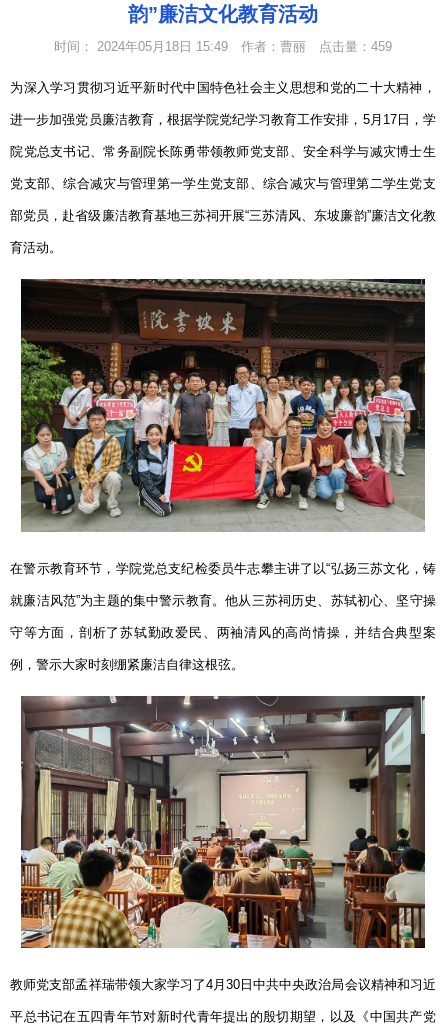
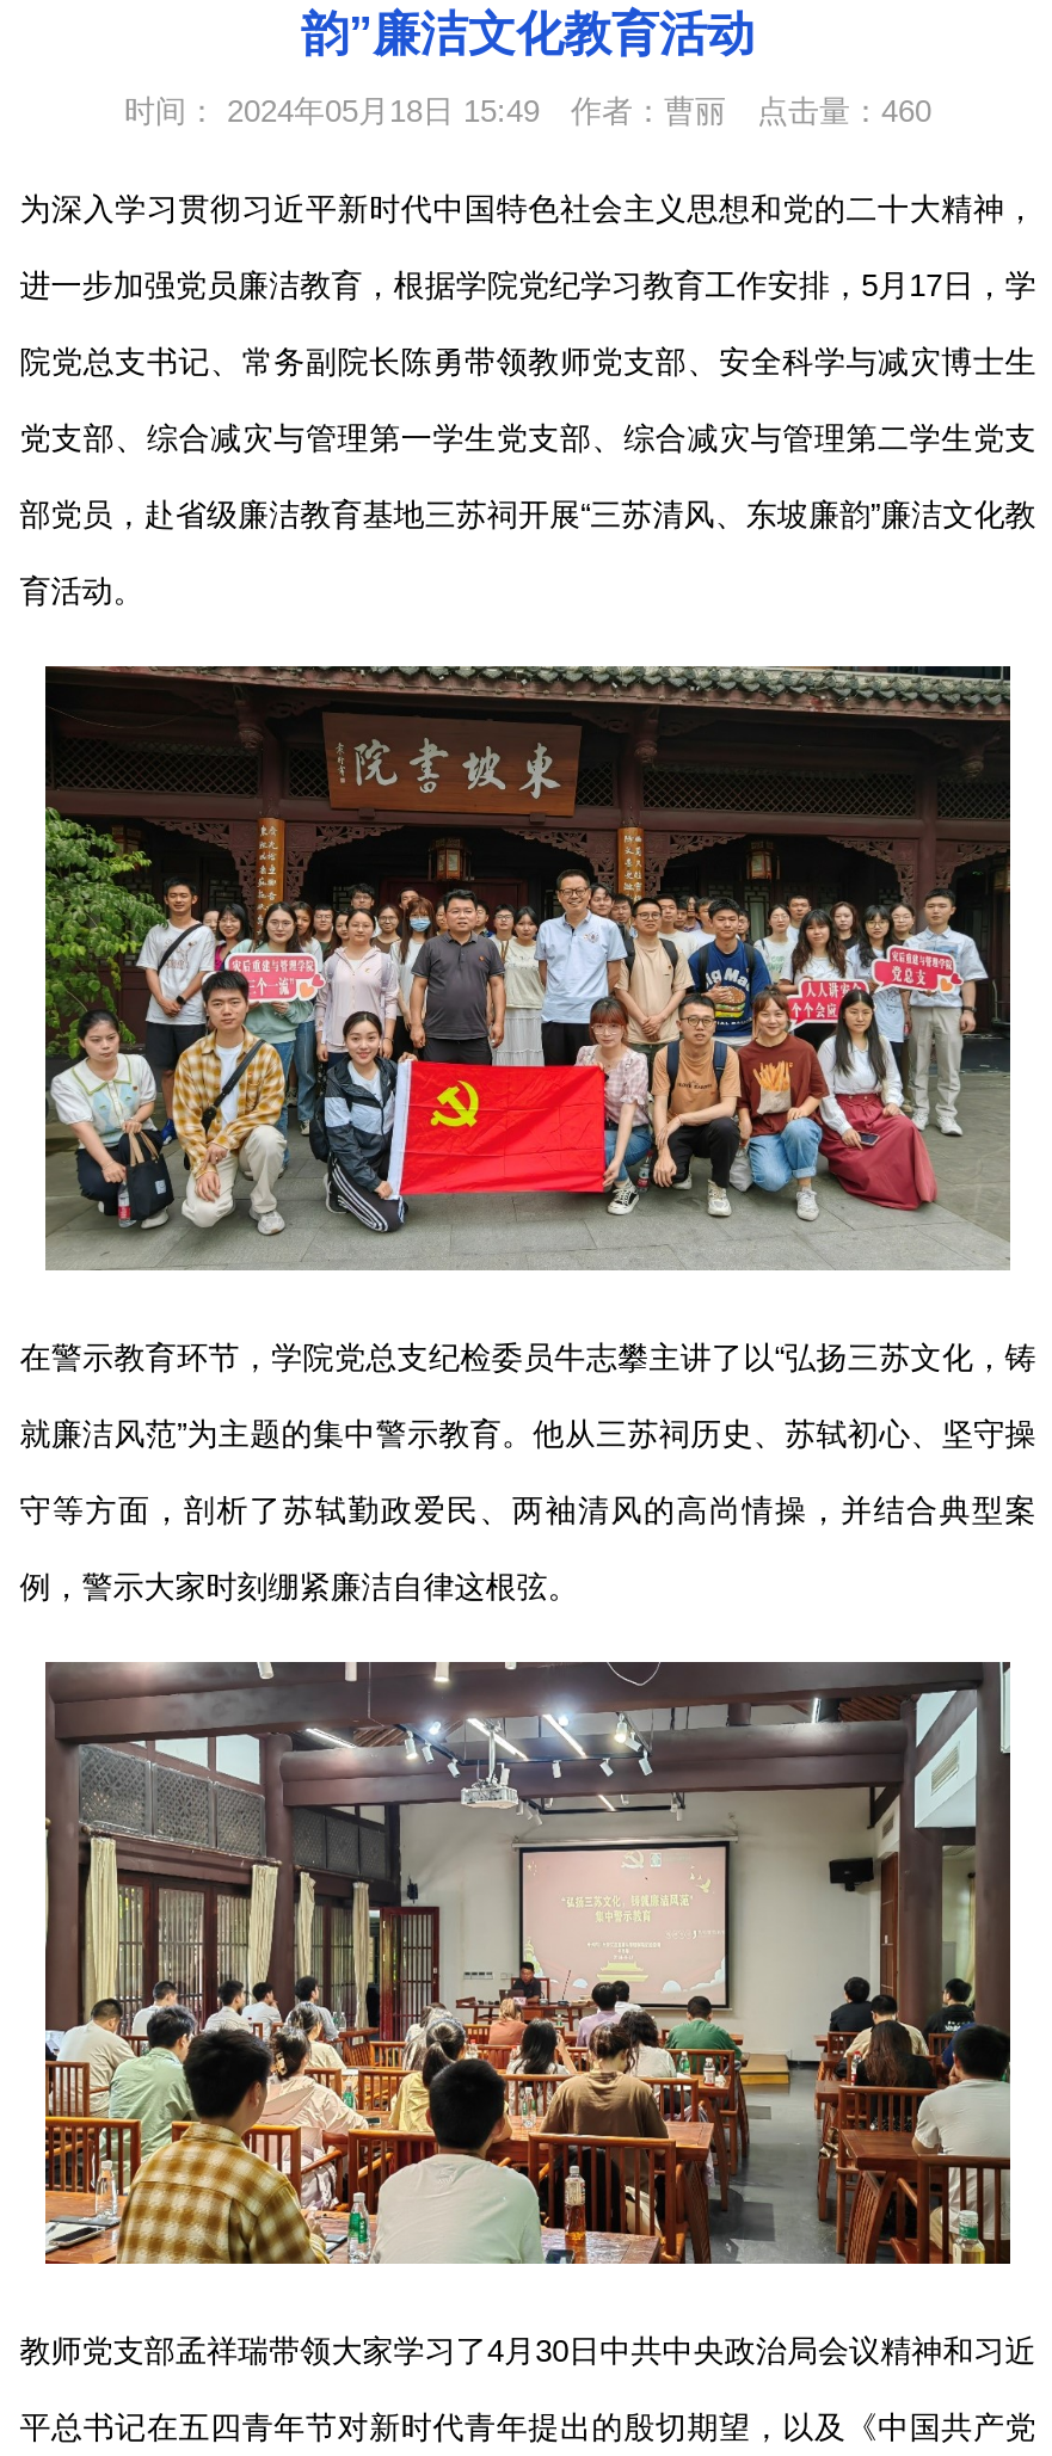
[54,39,392,54] 时间： 2024年05月18日 15:49 作者：曹丽 点击量：459 -> [124,93,931,129] 时间： 2024年05月18日 15:49 作者：曹丽 点击量：460

